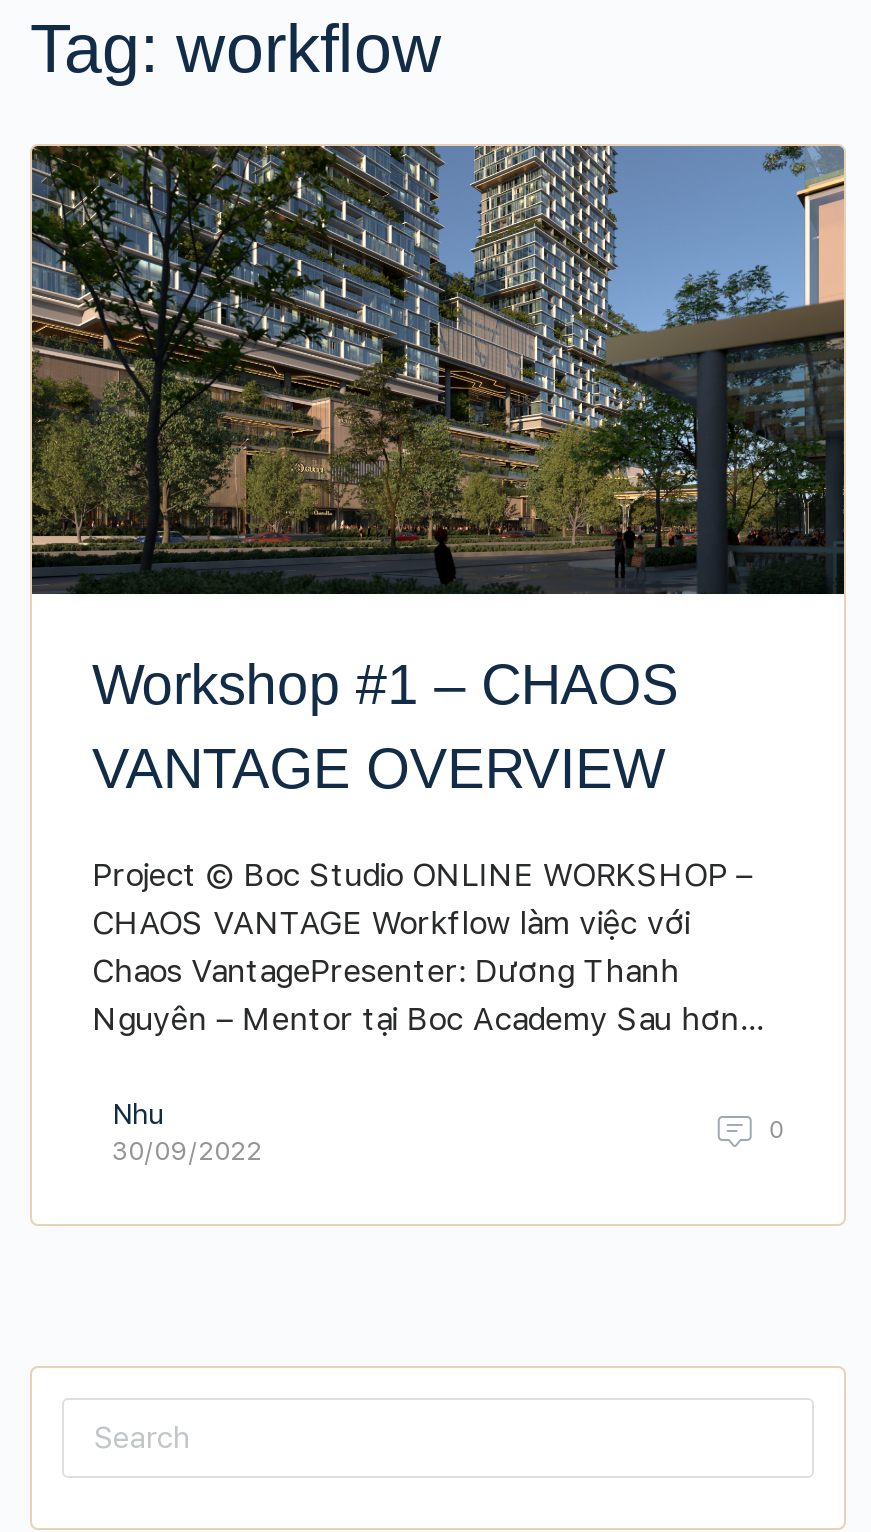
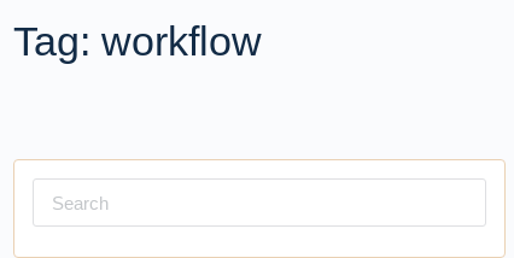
[28,142,846,1167] [image] | Workshop #1 – CHAOS | VANTAGE OVERVIEW | Project © Boc Studio ONLINE WORKSHOP – | CHAOS VANTAGE Workflow làm việc với | Chaos VantagePresenter: Dương Thanh | Nguyên – Mentor tại Boc Academy Sau hơn… | Nhu | 30/09/2022 -> none
[768,1117,784,1145] 0 -> none

